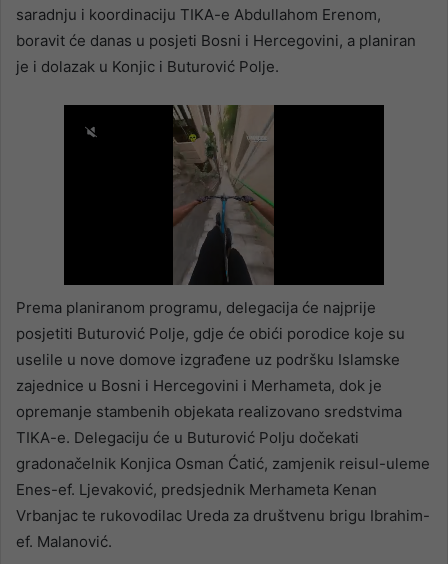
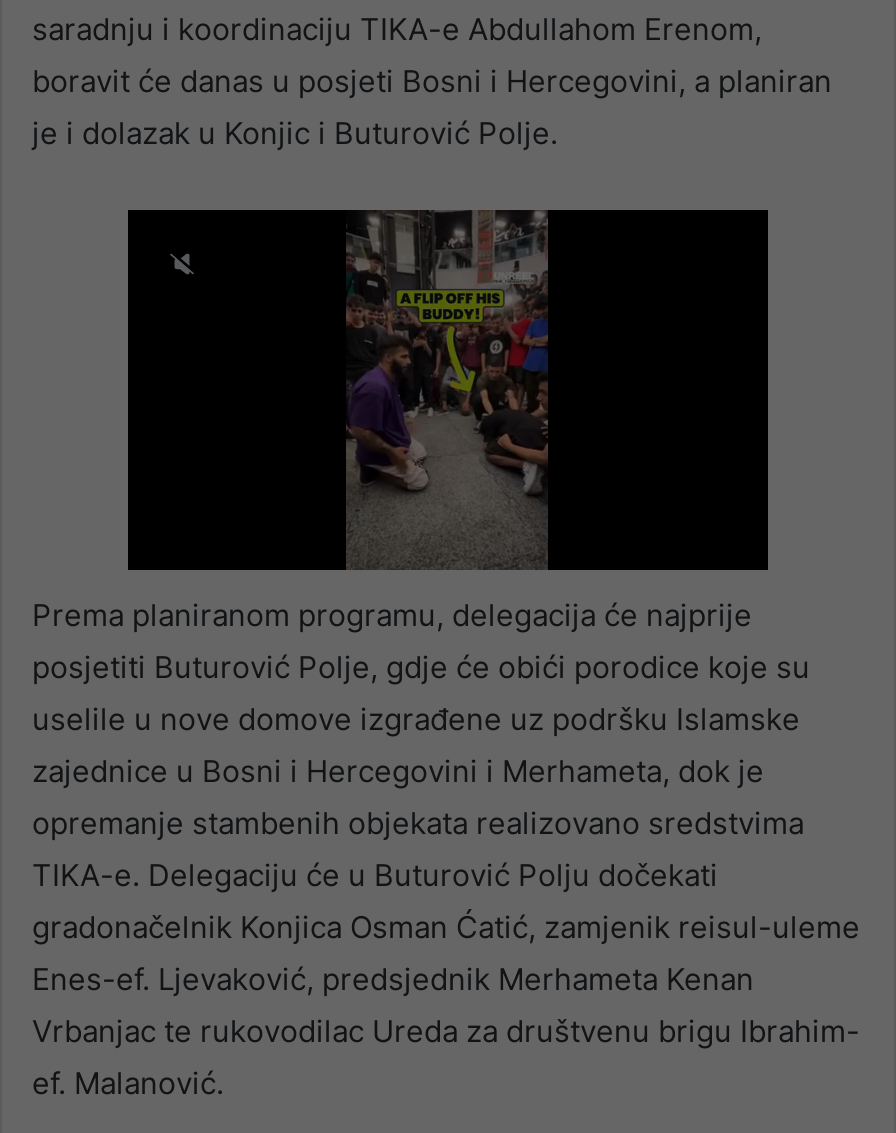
[172,105,275,286] [image] -> [346,208,550,572] [image]

